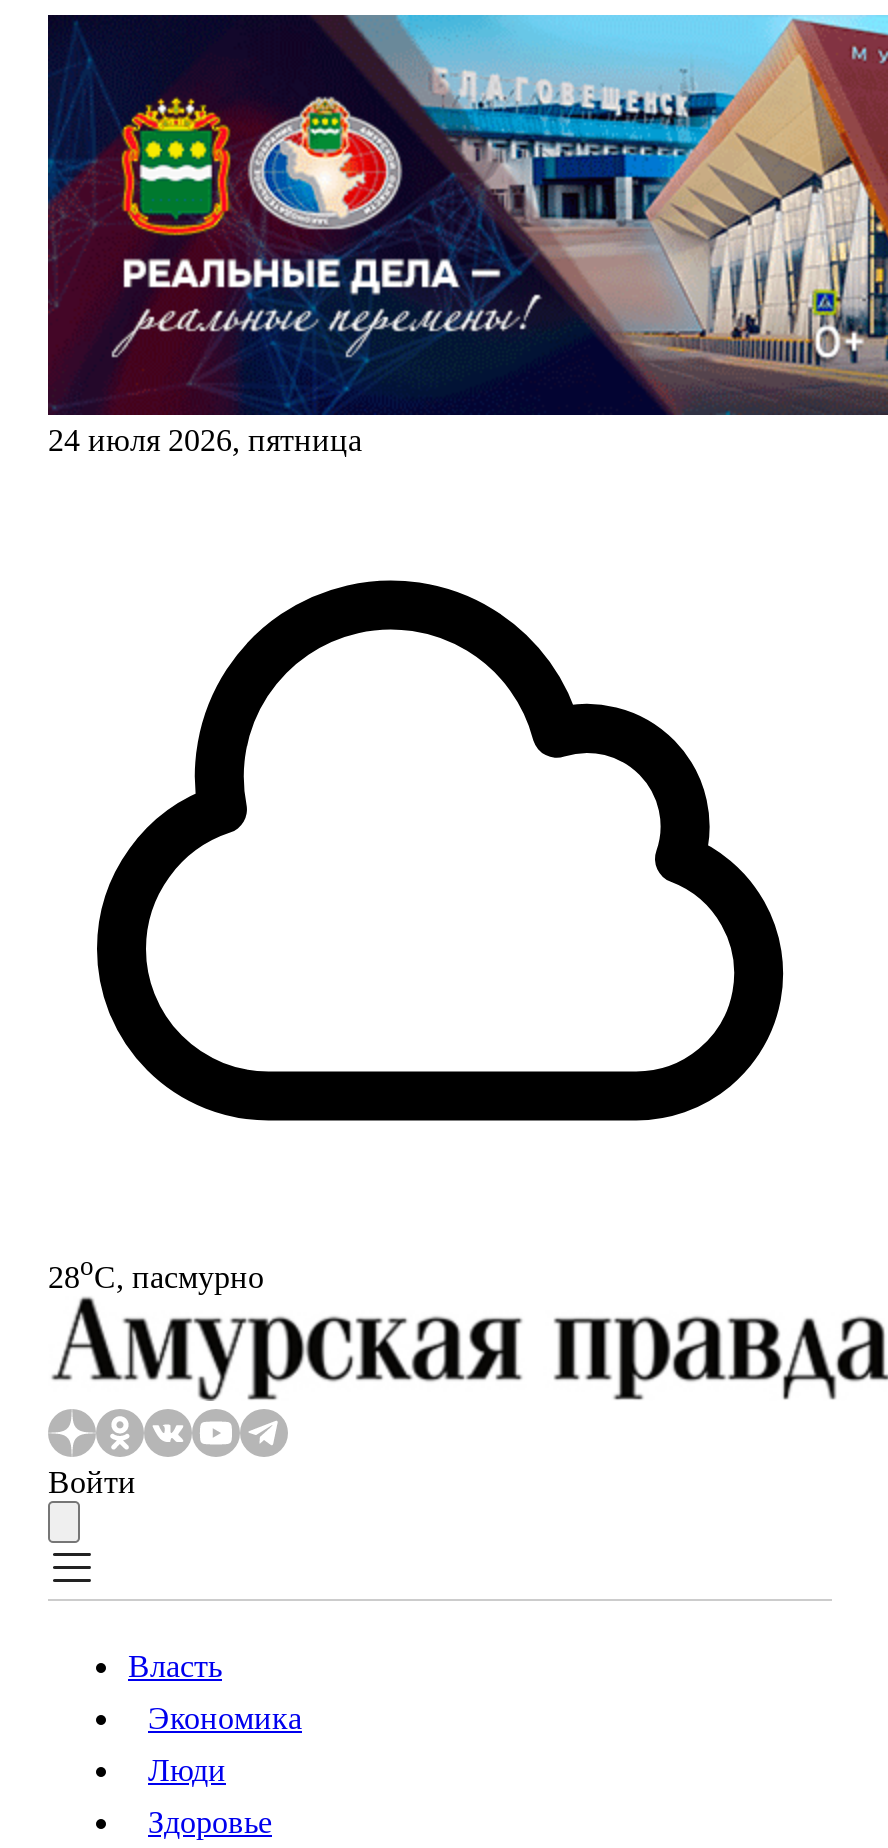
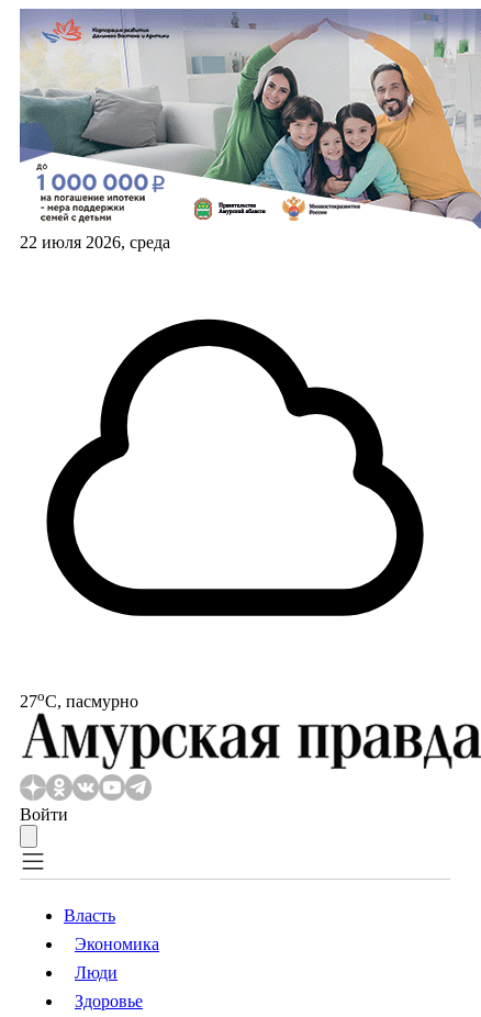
[46,13,882,457] [image] | 24 июля 2026, пятница -> [19,9,478,252] [image] | 22 июля 2026, среда
[48,1251,264,1294] 28oС, пасмурно -> [20,688,138,711] 27oС, пасмурно

